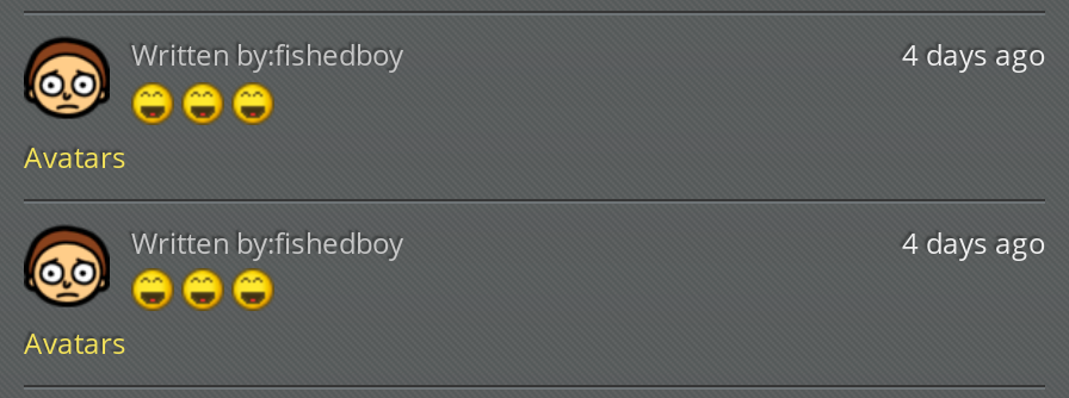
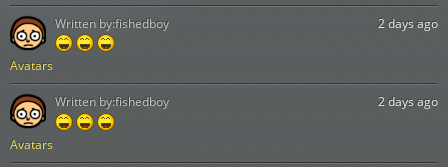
[902,35,1045,75] 4 days ago -> [378,14,438,31] 2 days ago
[902,222,1045,262] 4 days ago -> [378,93,438,110] 2 days ago

